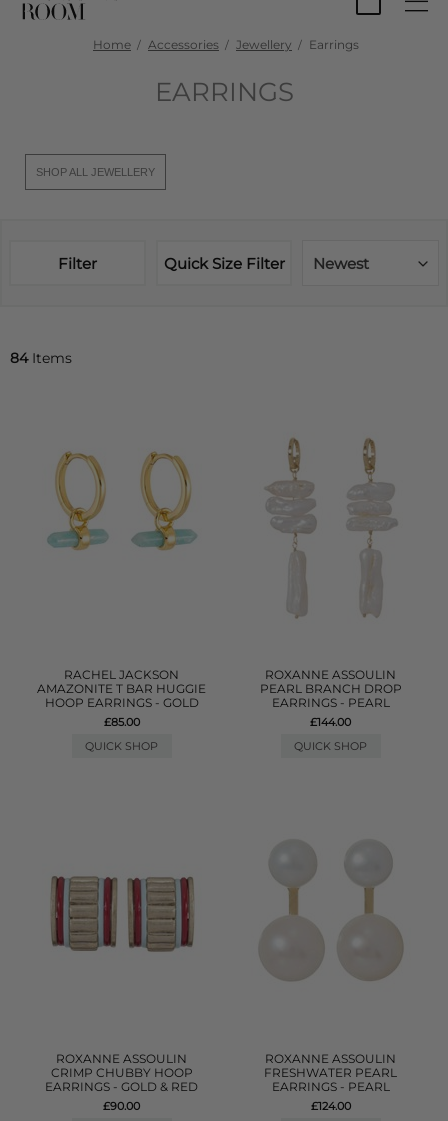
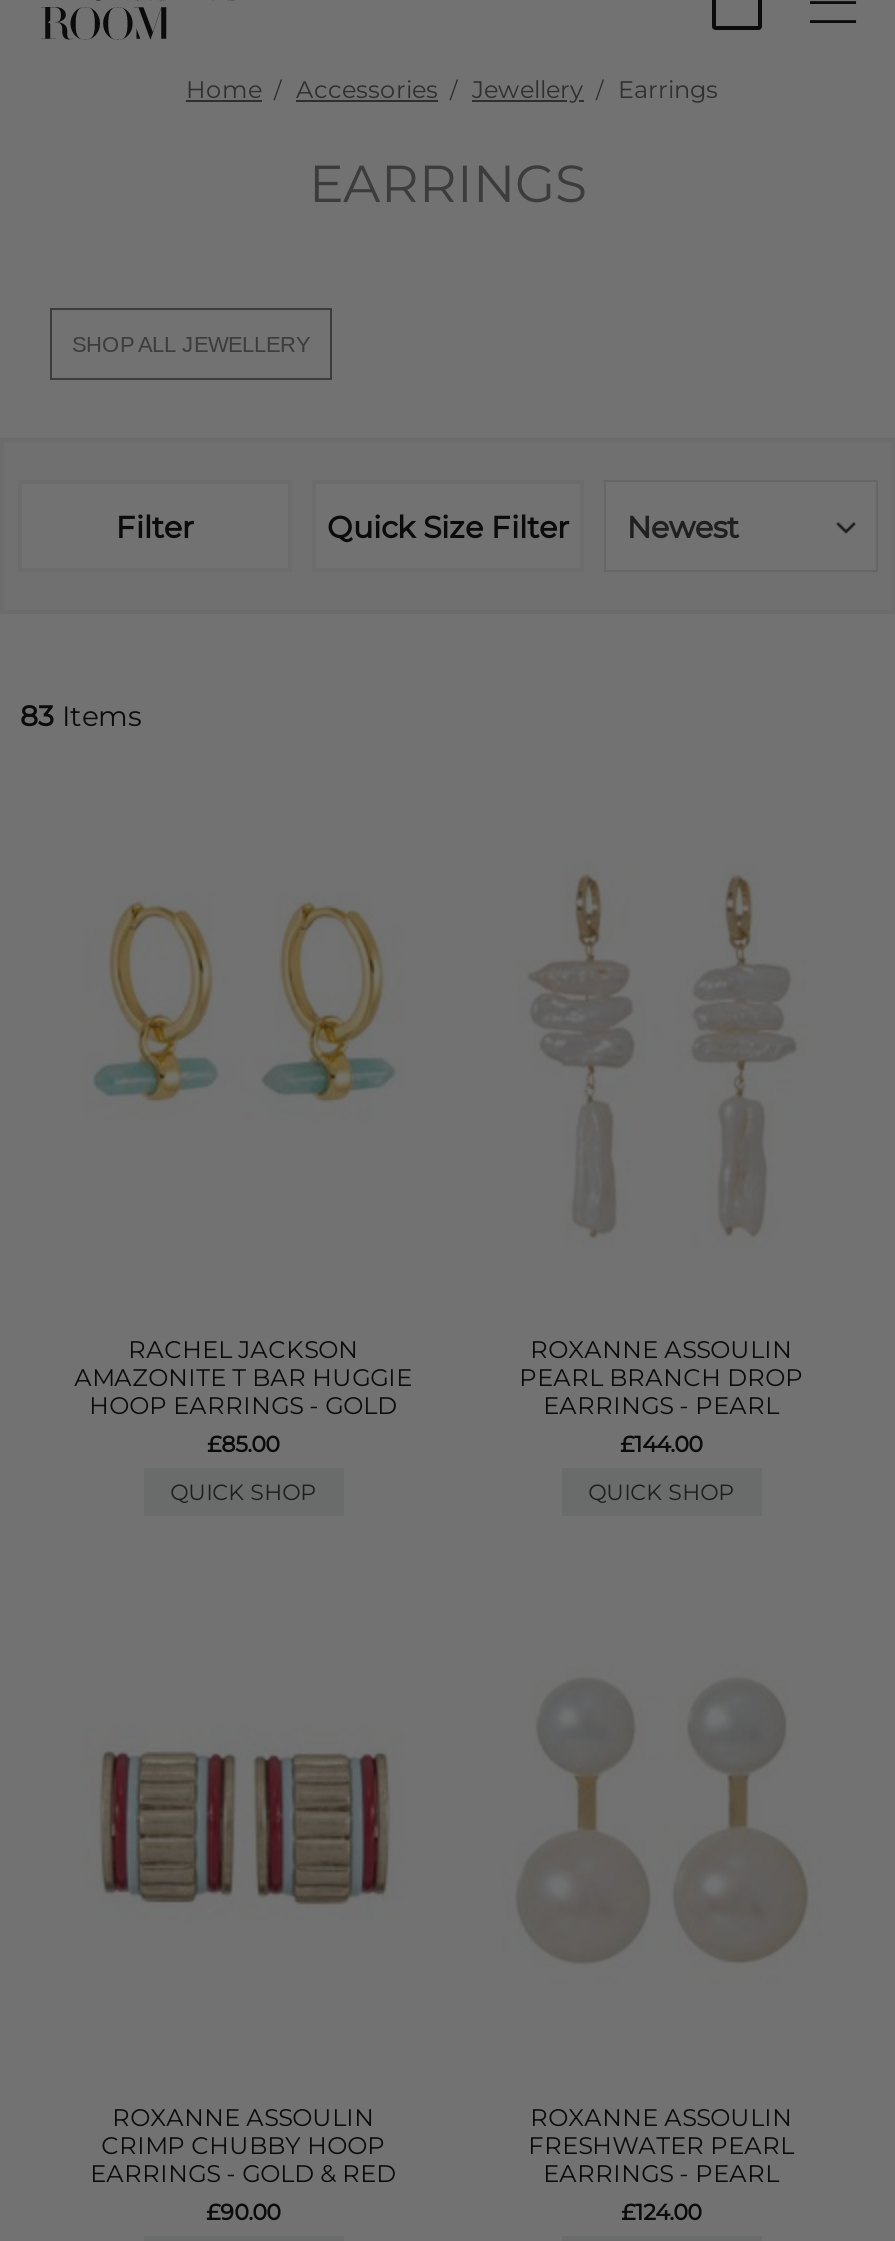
[10,349,72,367] 84 Items -> [20,698,142,734] 83 Items

